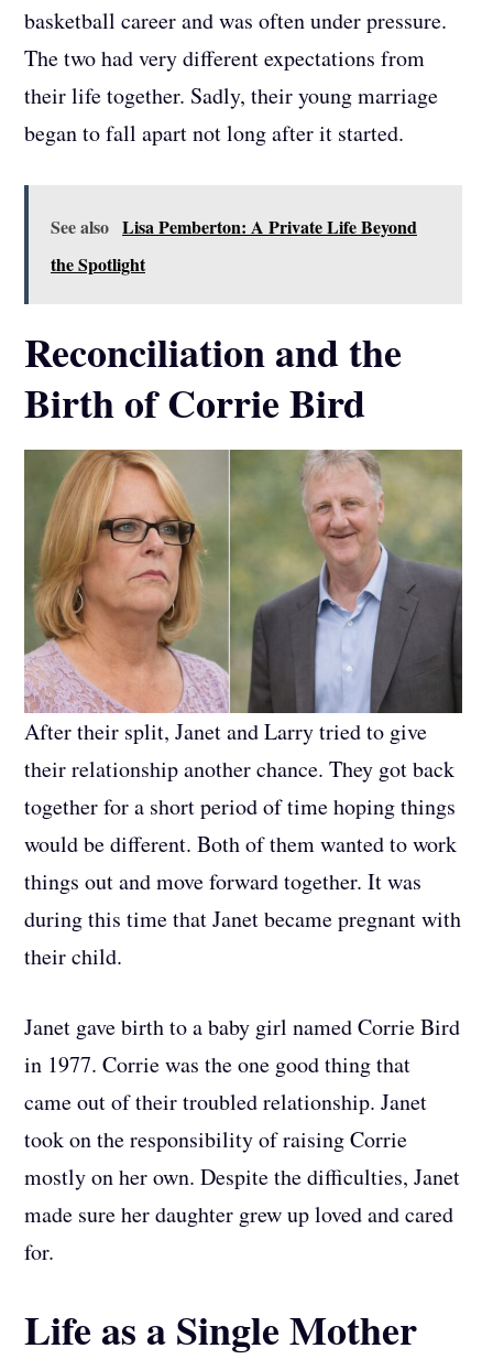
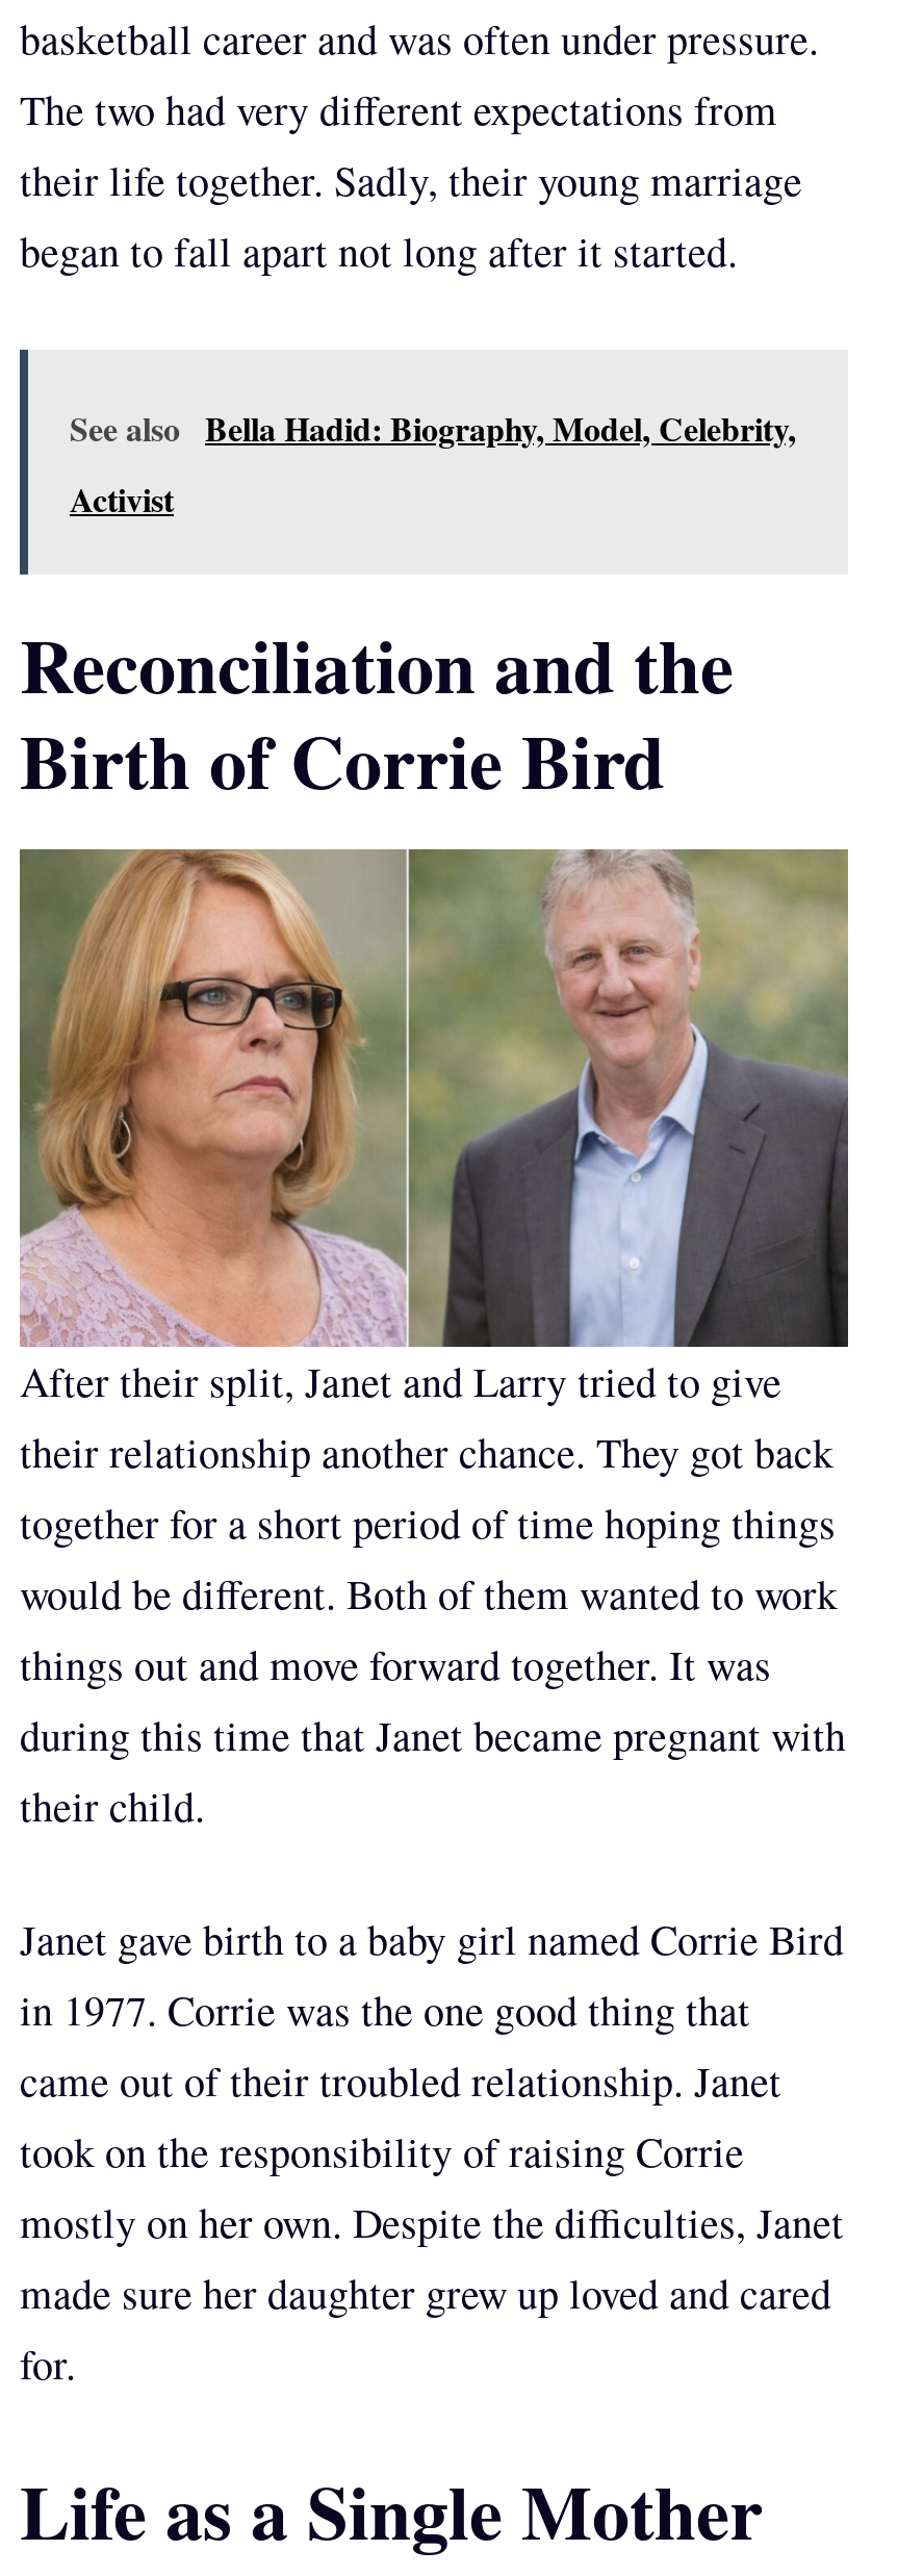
[51,214,417,239] See also Lisa Pemberton: A Private Life Beyond -> [70,404,796,452] See also Bella Hadid: Biography, Model, Celebrity,
[51,251,145,277] the Spotlight -> [70,475,174,522] Activist

